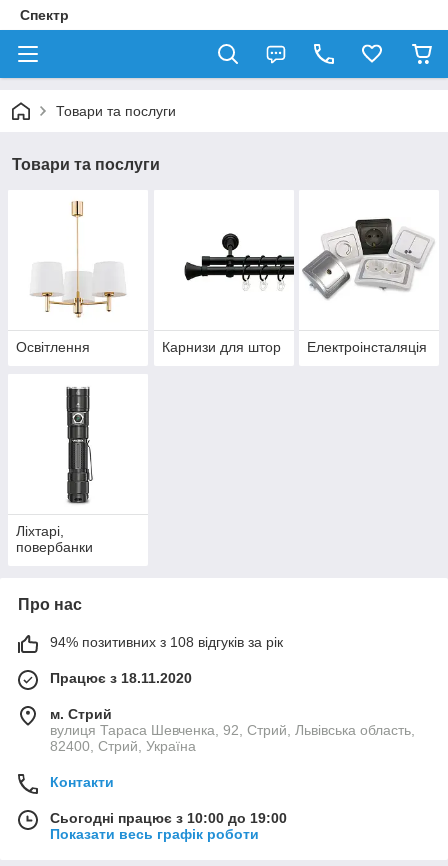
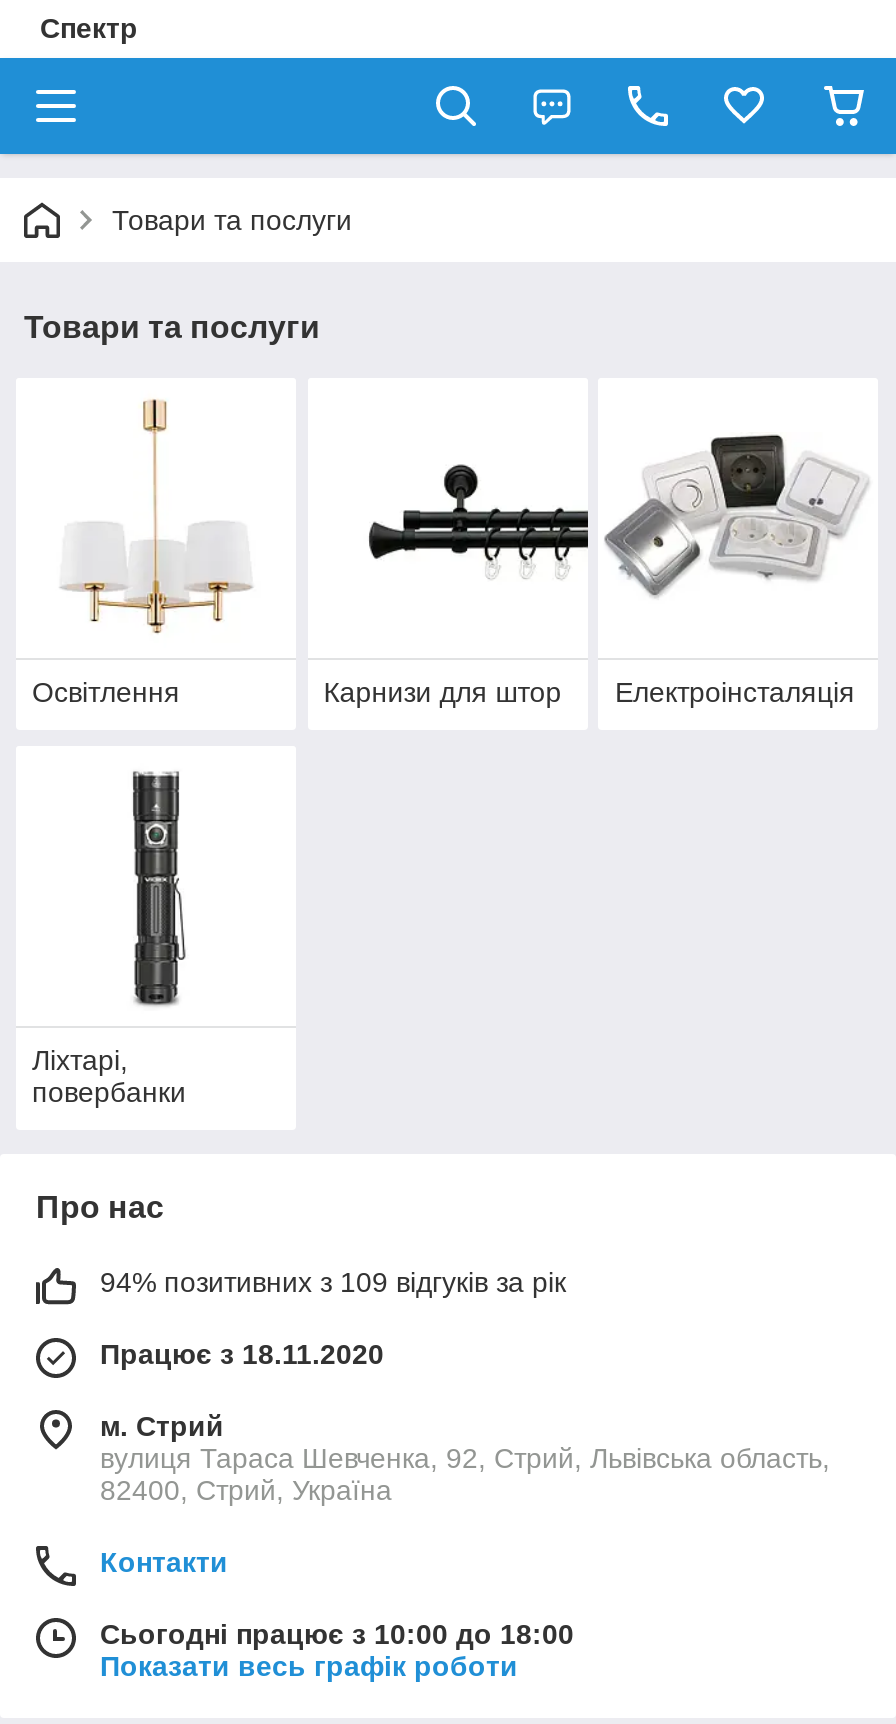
[50,634,283,650] 94% позитивних з 108 відгуків за рік -> [100,1266,566,1298] 94% позитивних з 109 відгуків за рік
[50,810,287,826] Сьогодні працює з 10:00 до 19:00 -> [100,1618,574,1650] Сьогодні працює з 10:00 до 18:00

